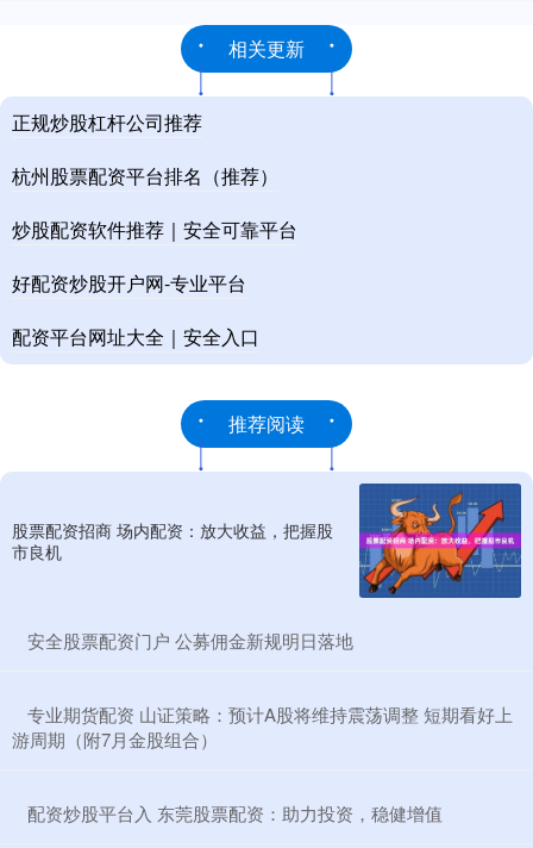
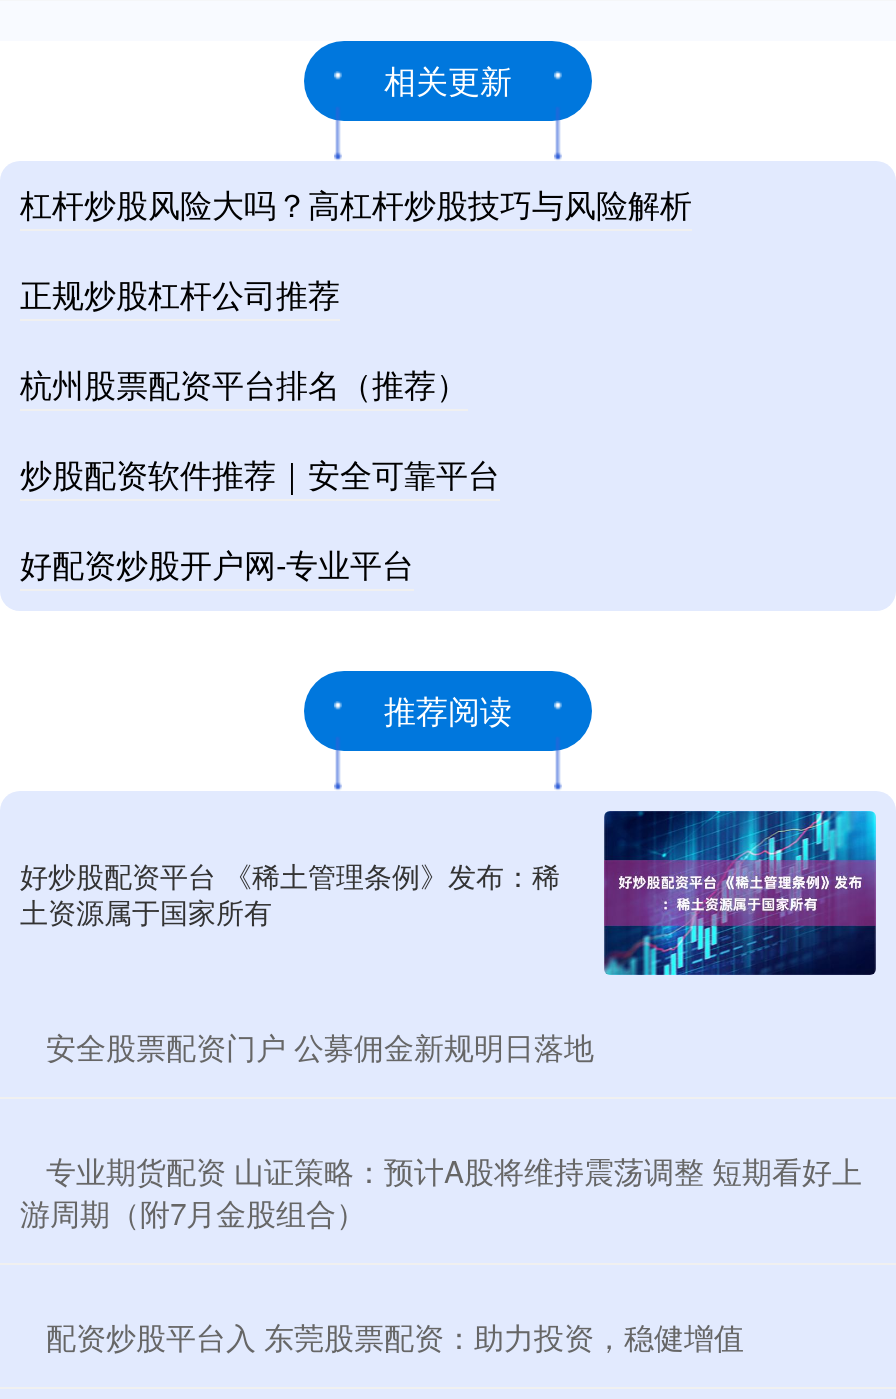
none -> [20,182,692,228] 杠杆炒股风险大吗？高杠杆炒股技巧与风险解析
moved [12,108,297,297] -> [20,272,500,588]: 正规炒股杠杆公司推荐 | 杭州股票配资平台排名（推荐） | 炒股配资软件推荐｜安全可靠平台 | 好配资炒股开户网-专业平台
[12,323,259,350] 配资平台网址大全｜安全入口 -> none
[12,482,522,599] [image] | 股票配资招商 场内配资：放大收益，把握股 | 市良机 -> [20,808,878,976] [image] | 好炒股配资平台 《稀土管理条例》发布：稀 | 土资源属于国家所有

